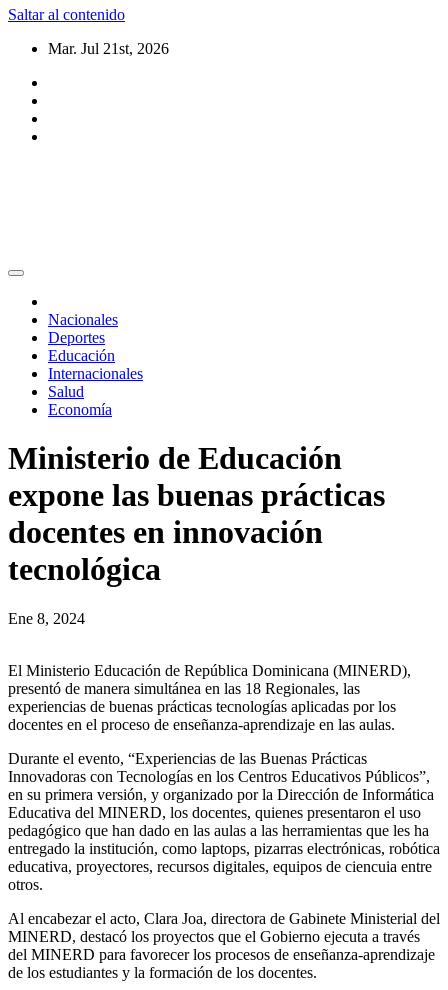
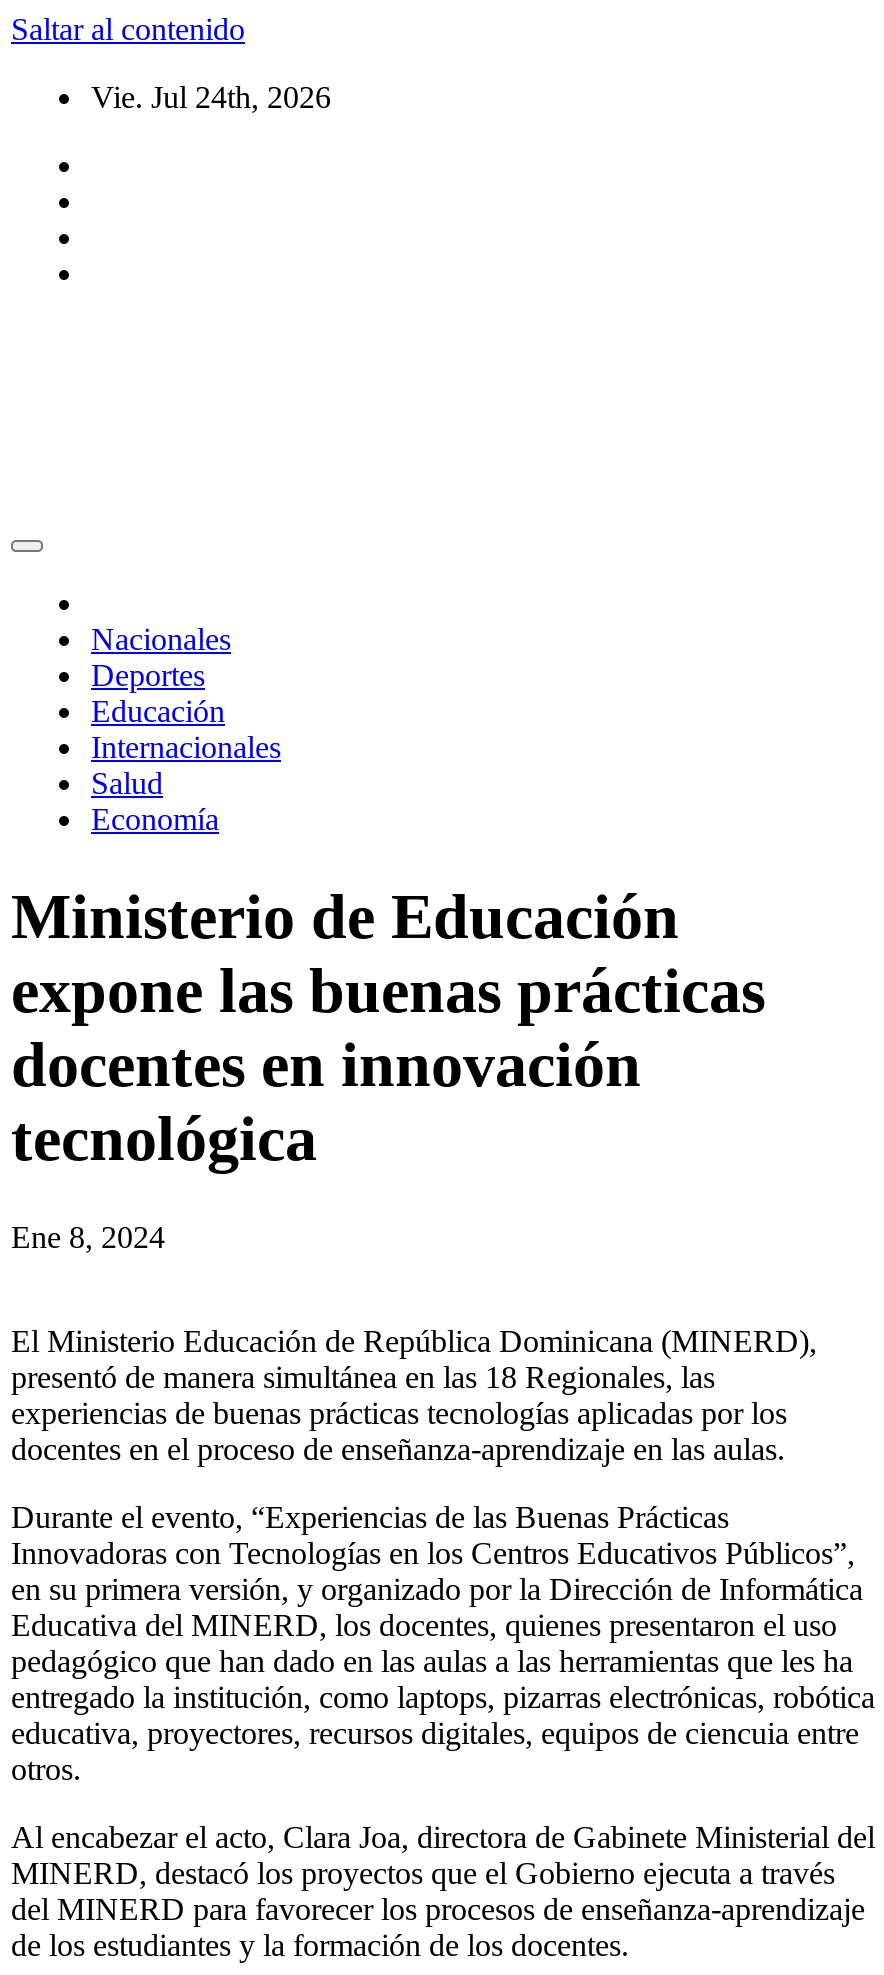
[48,40,169,57] Mar. Jul 21st, 2026 -> [91,80,331,114] Vie. Jul 24th, 2026

